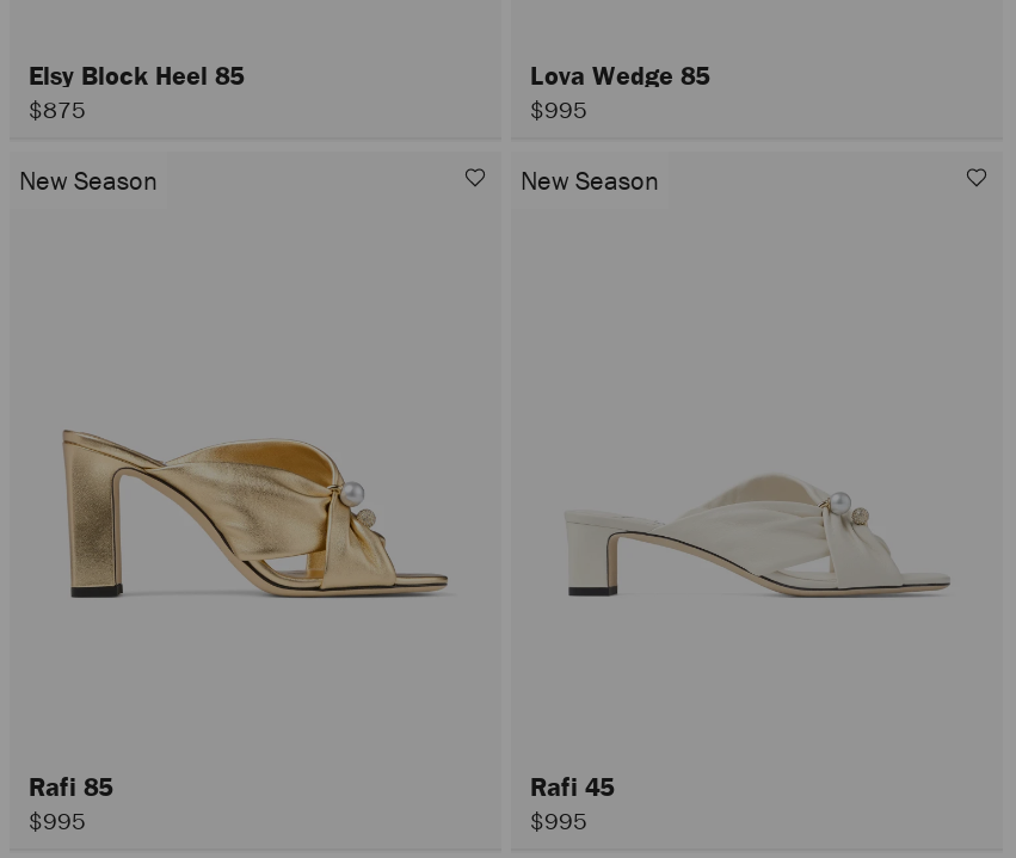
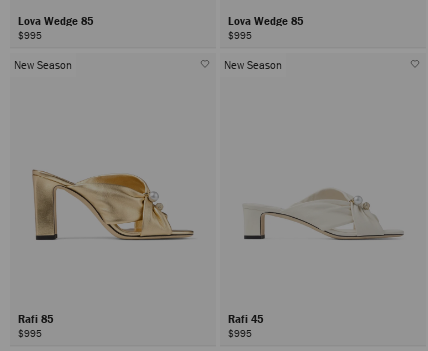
[29,56,251,125] Elsy Block Heel 85 | $875 -> [18,13,96,42] Lova Wedge 85 | $995

